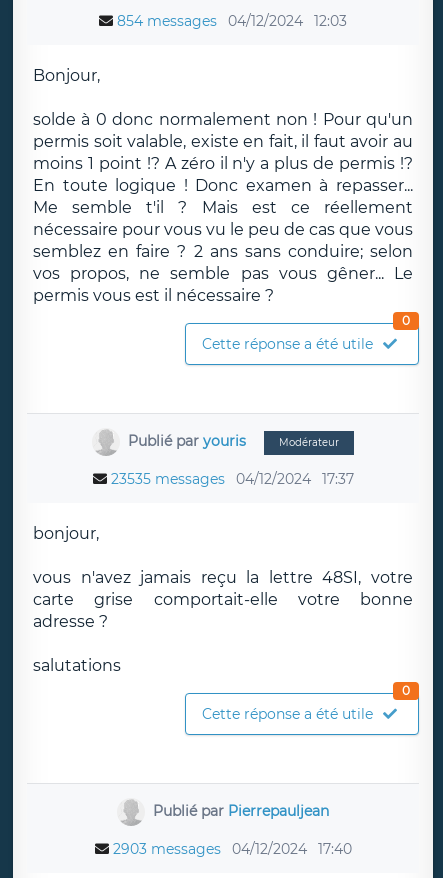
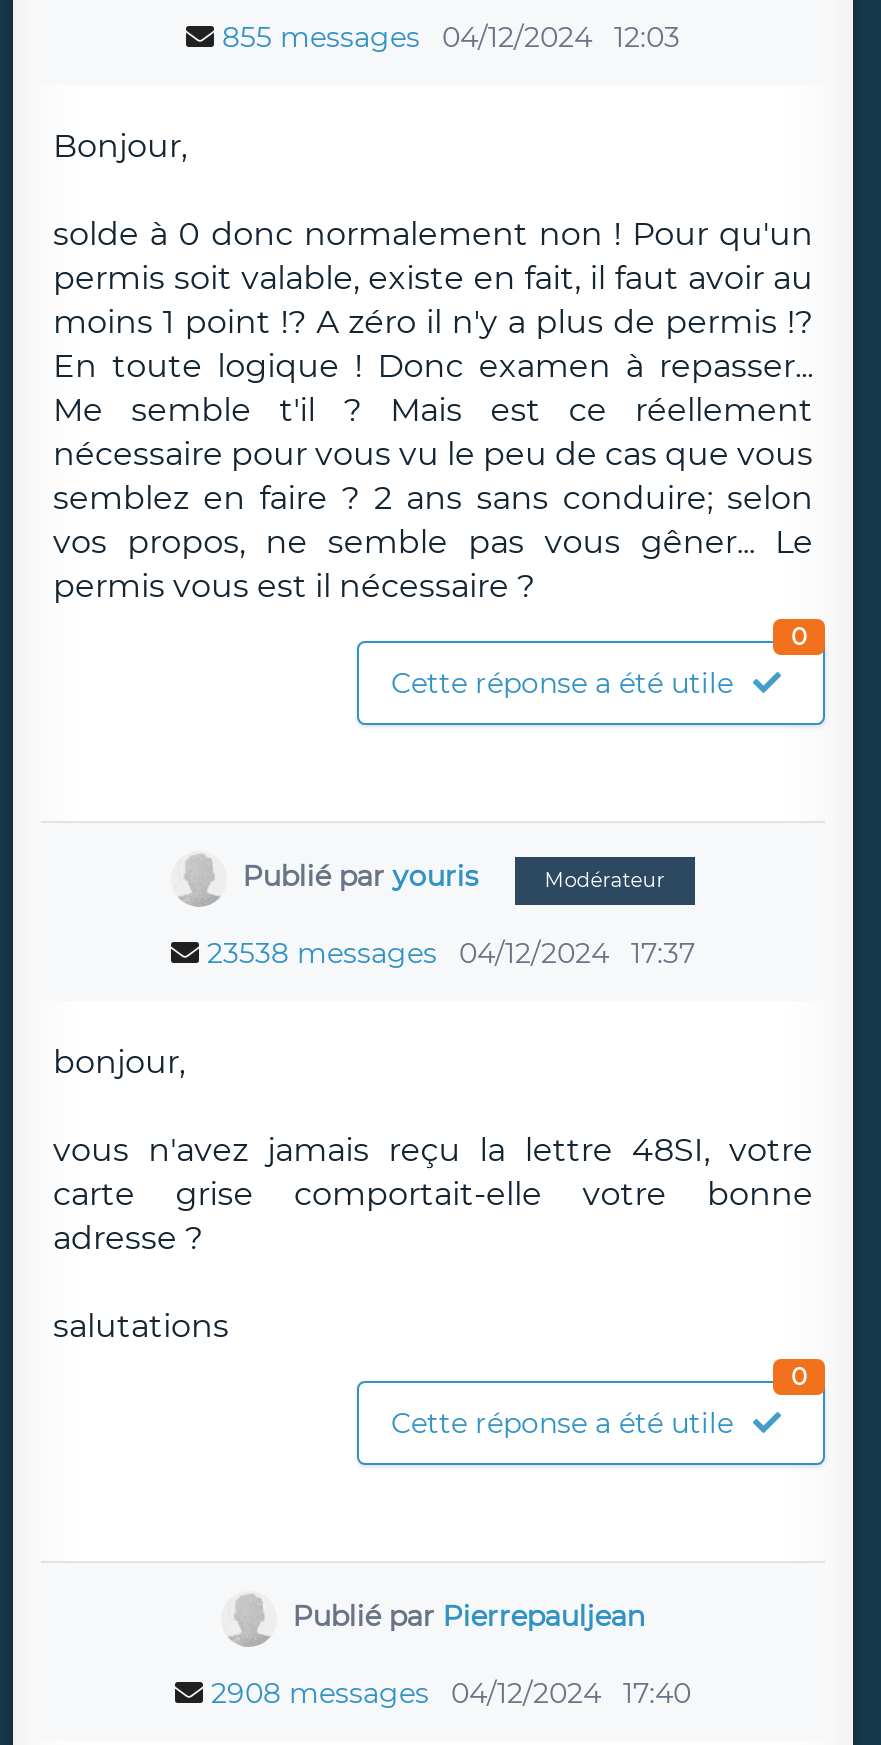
[117,12,347,30] 854 messages 04/12/2024 12:03 -> [222,19,680,55] 855 messages 04/12/2024 12:03
[110,470,353,488] 23535 messages 04/12/2024 17:37 -> [207,935,695,971] 23538 messages 04/12/2024 17:37
[112,840,351,858] 2903 messages 04/12/2024 17:40 -> [211,1675,691,1711] 2908 messages 04/12/2024 17:40

